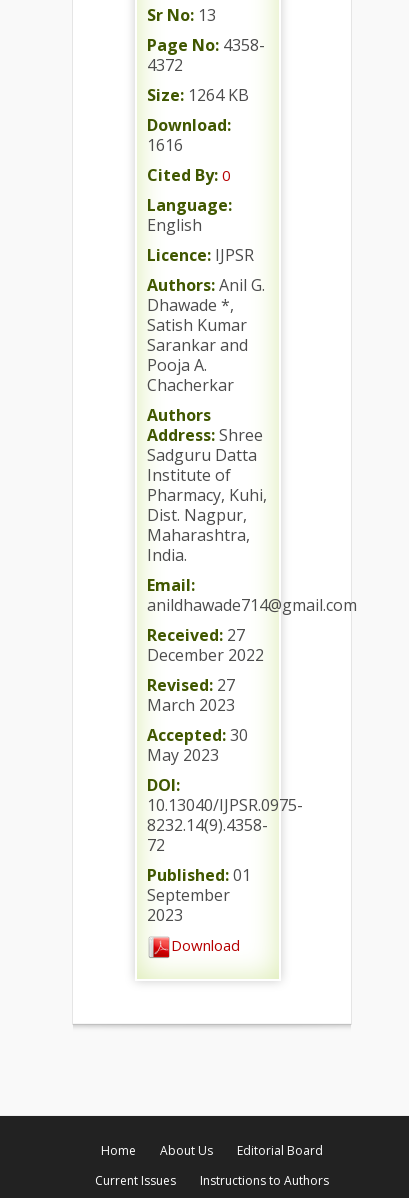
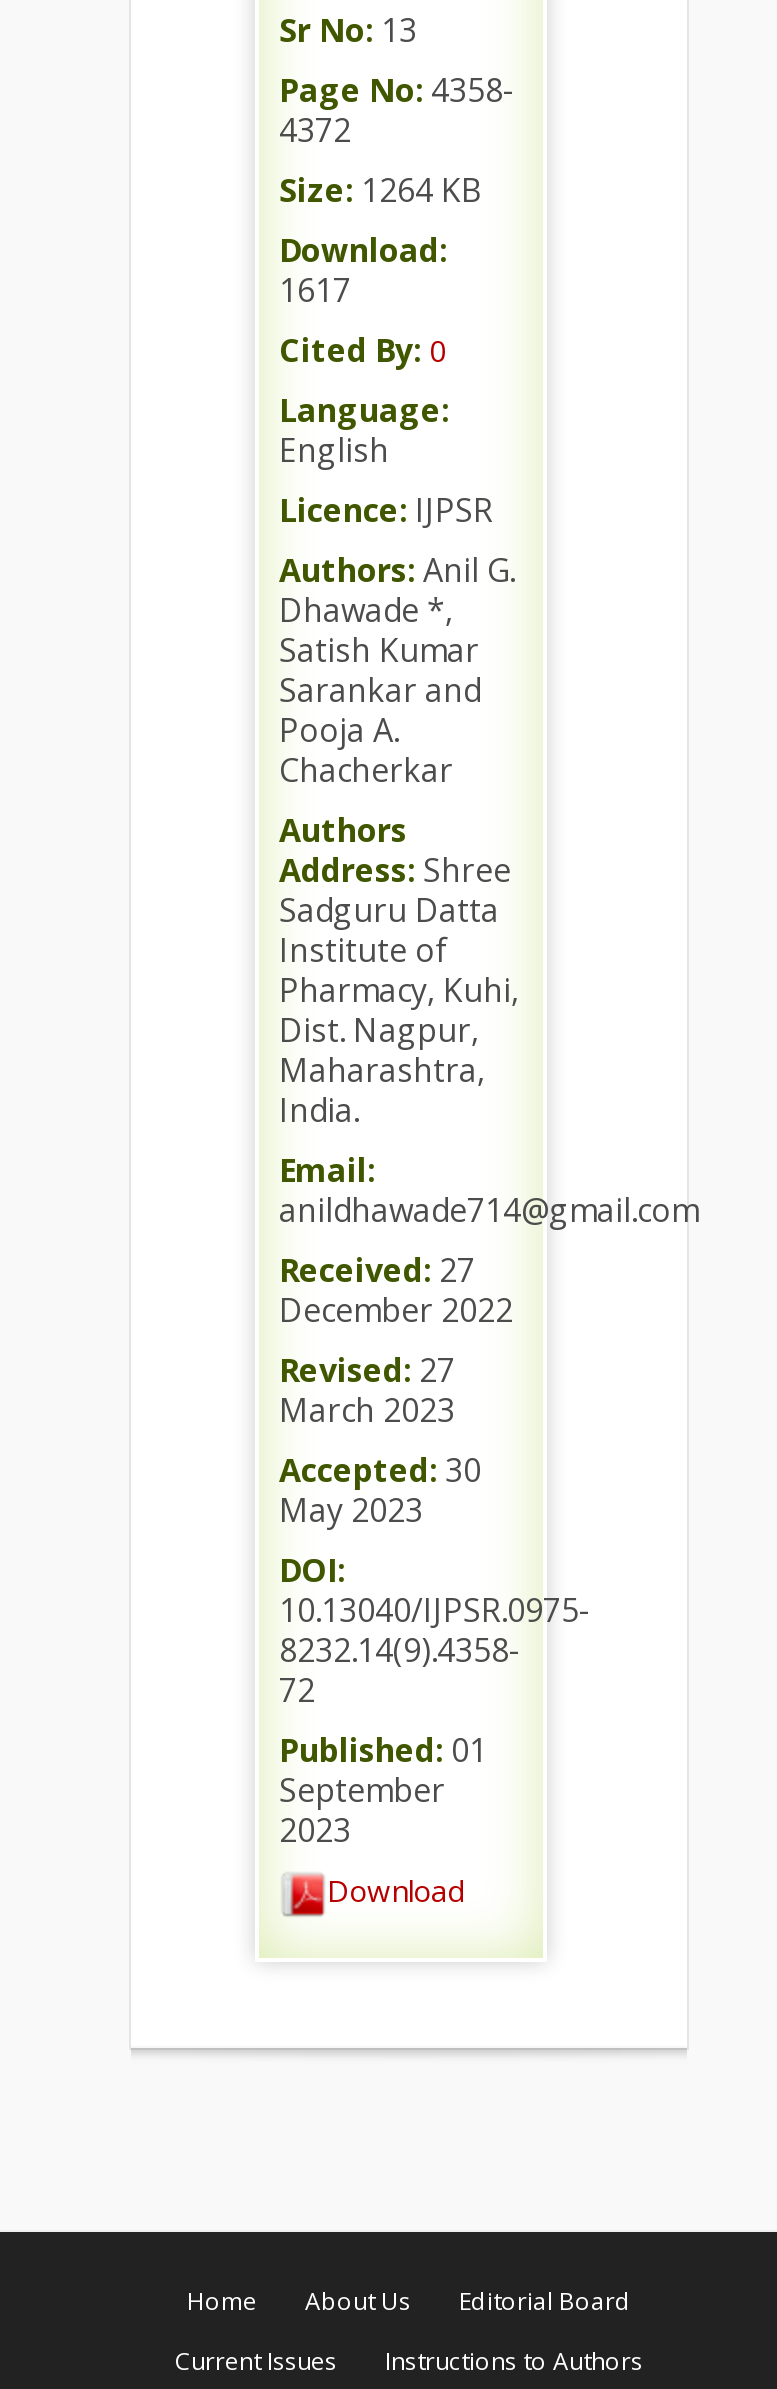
[147,134,183,156] 1616 -> [279,268,351,312] 1617

